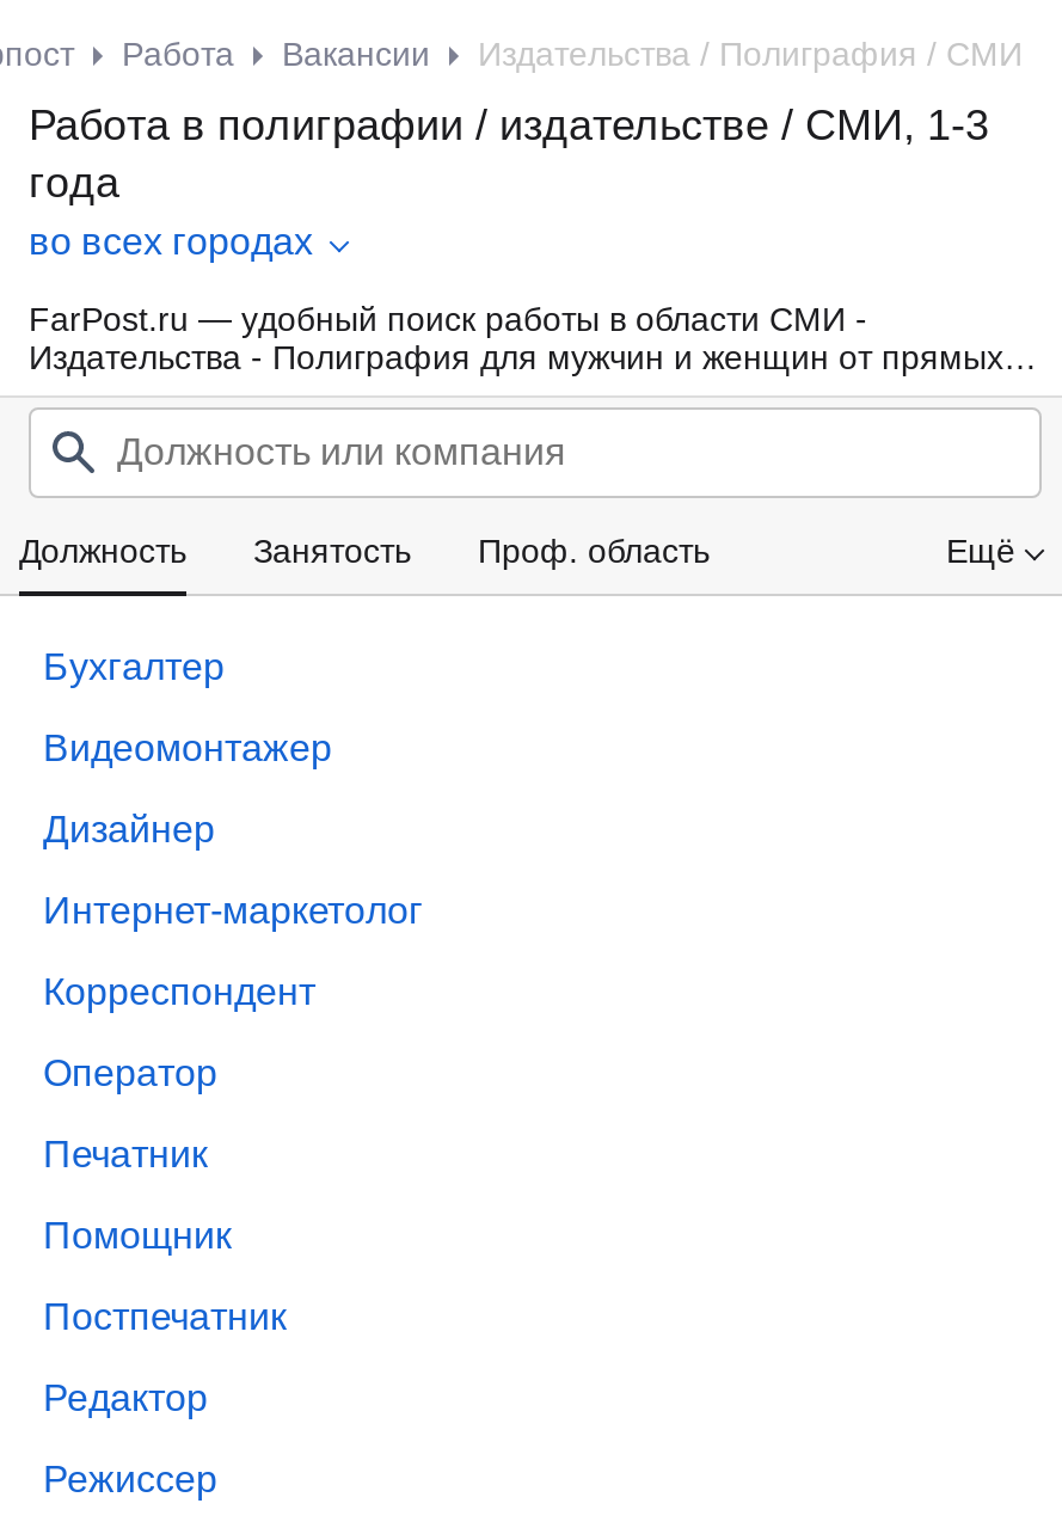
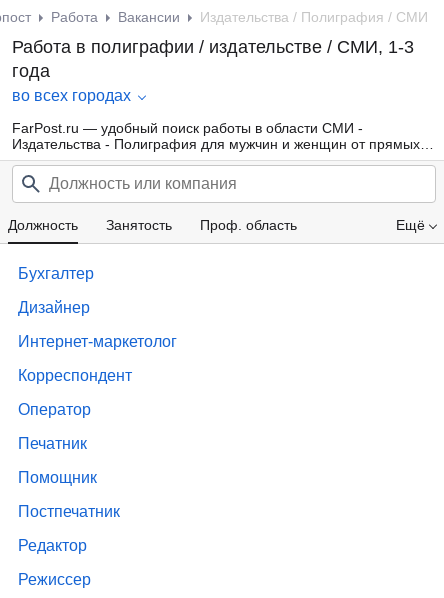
[43,728,332,768] Видеомонтажер -> none

